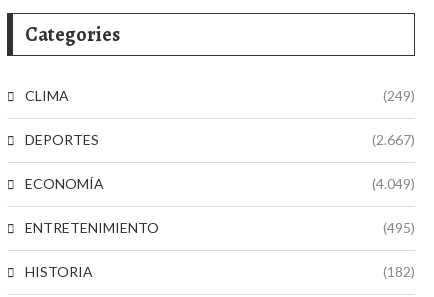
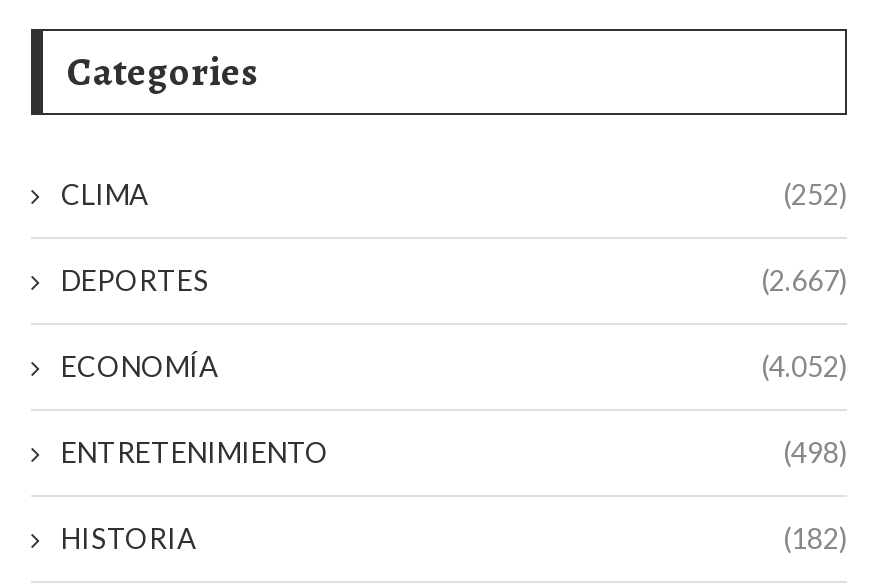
[383,87,415,104] (249) -> [783,177,847,211] (252)
[372,175,415,192] (4.049) -> [761,349,847,383] (4.052)
[383,219,415,236] (495) -> [783,435,847,469] (498)

